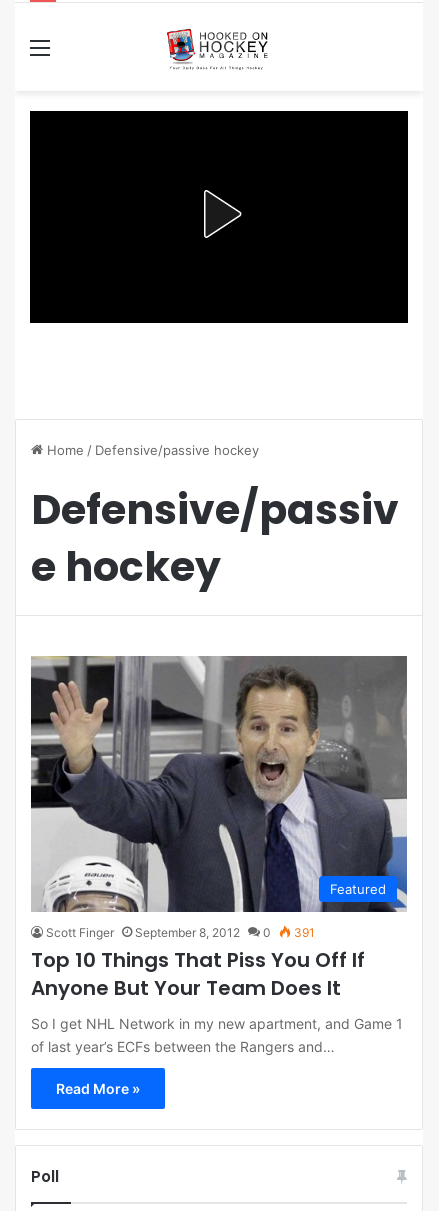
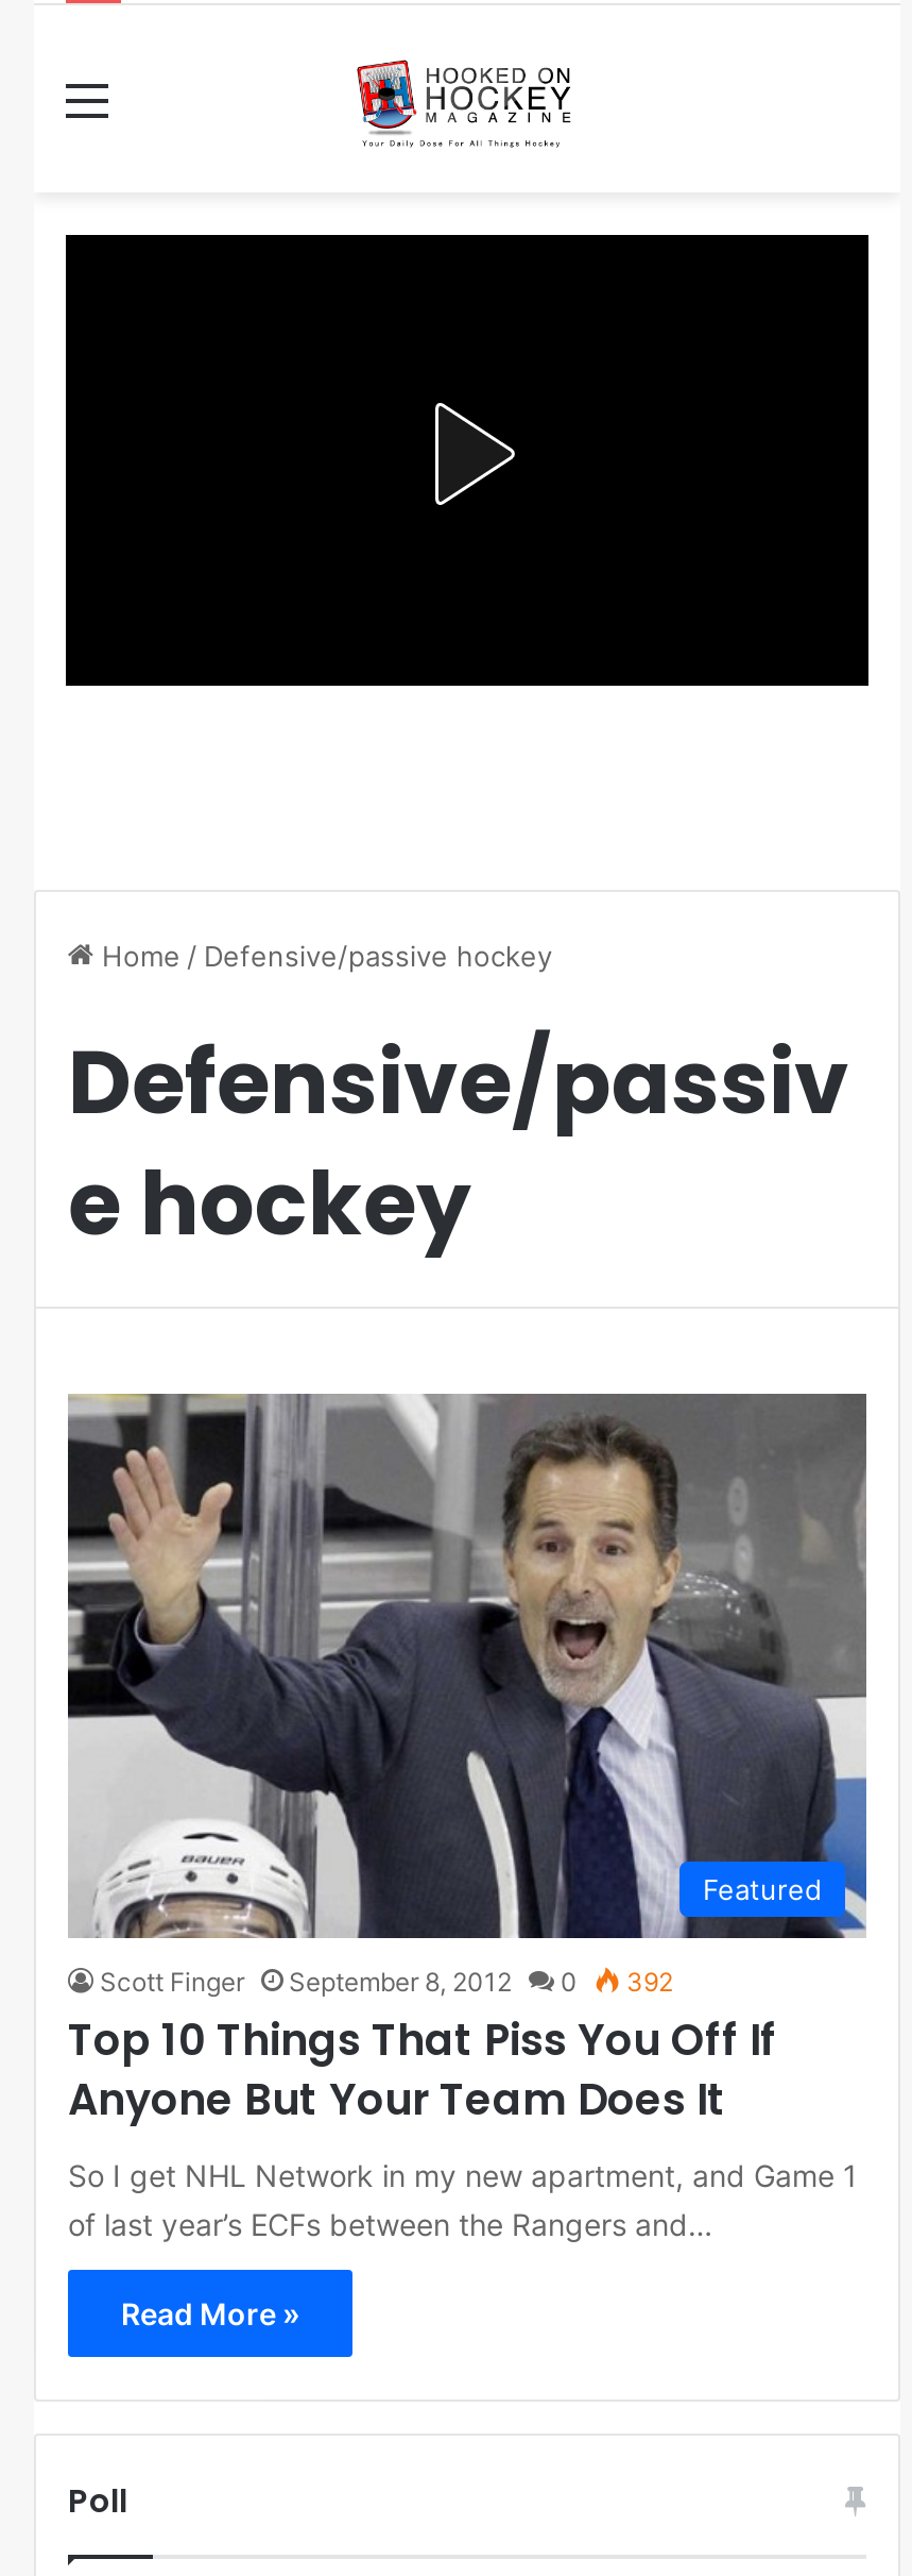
[46,925,315,940] Scott Finger September 8, 2012 0 391 -> [100,1965,673,1997] Scott Finger September 8, 2012 0 392

